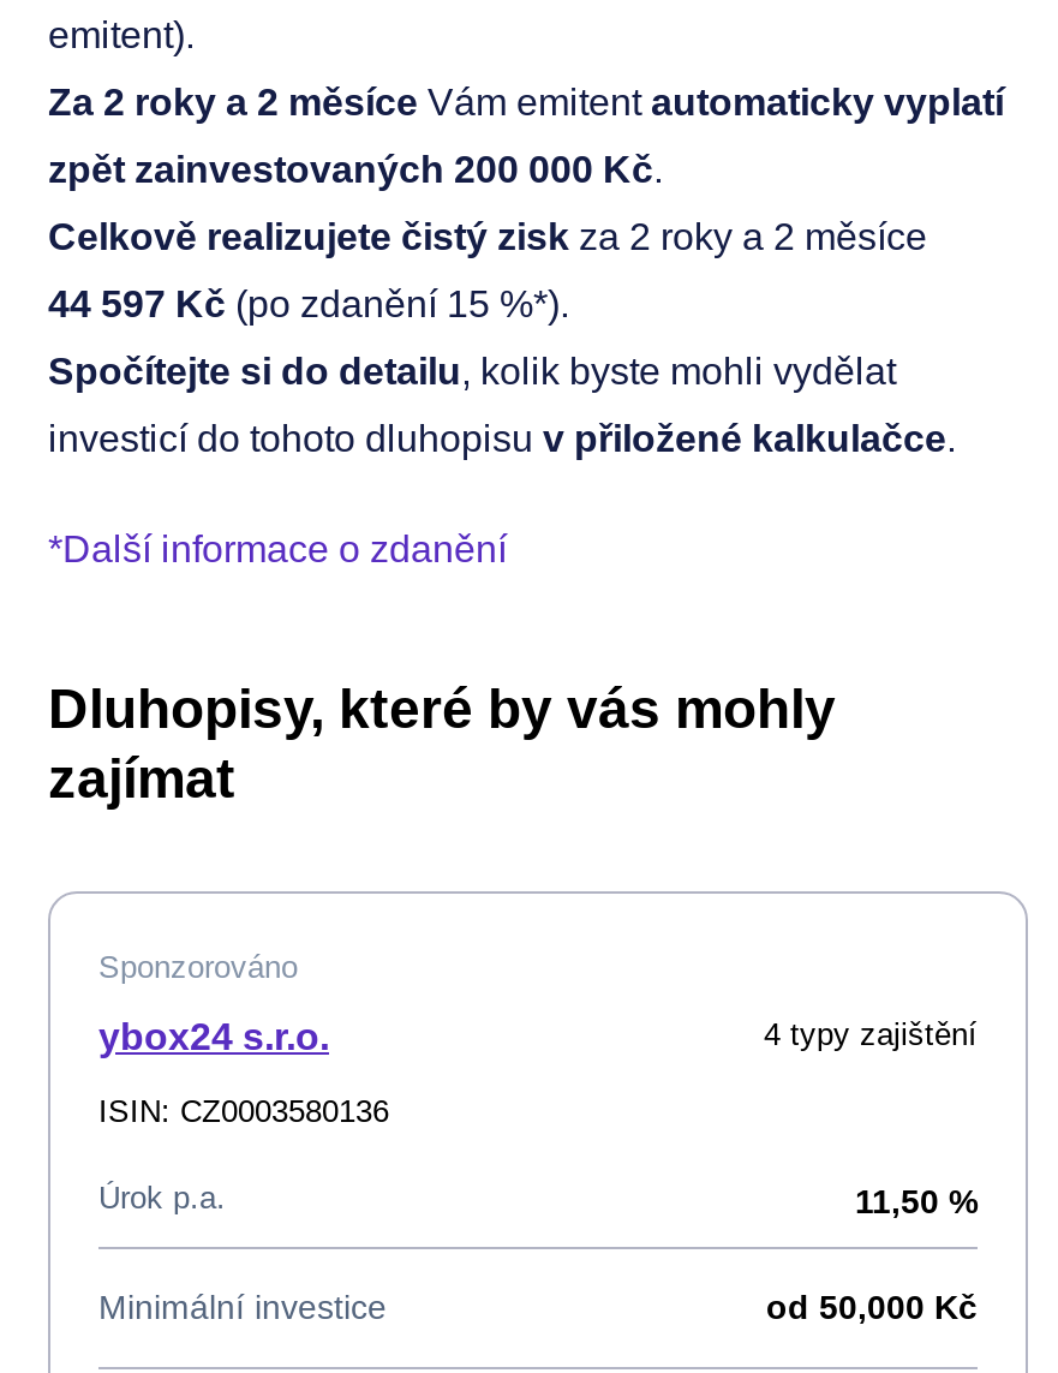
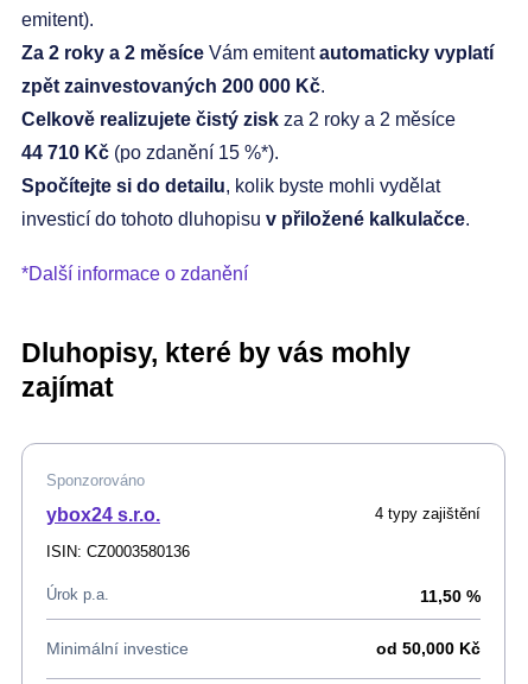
[48,283,569,324] 44 597 Kč (po zdanění 15 %*). -> [21,142,279,163] 44 710 Kč (po zdanění 15 %*).

